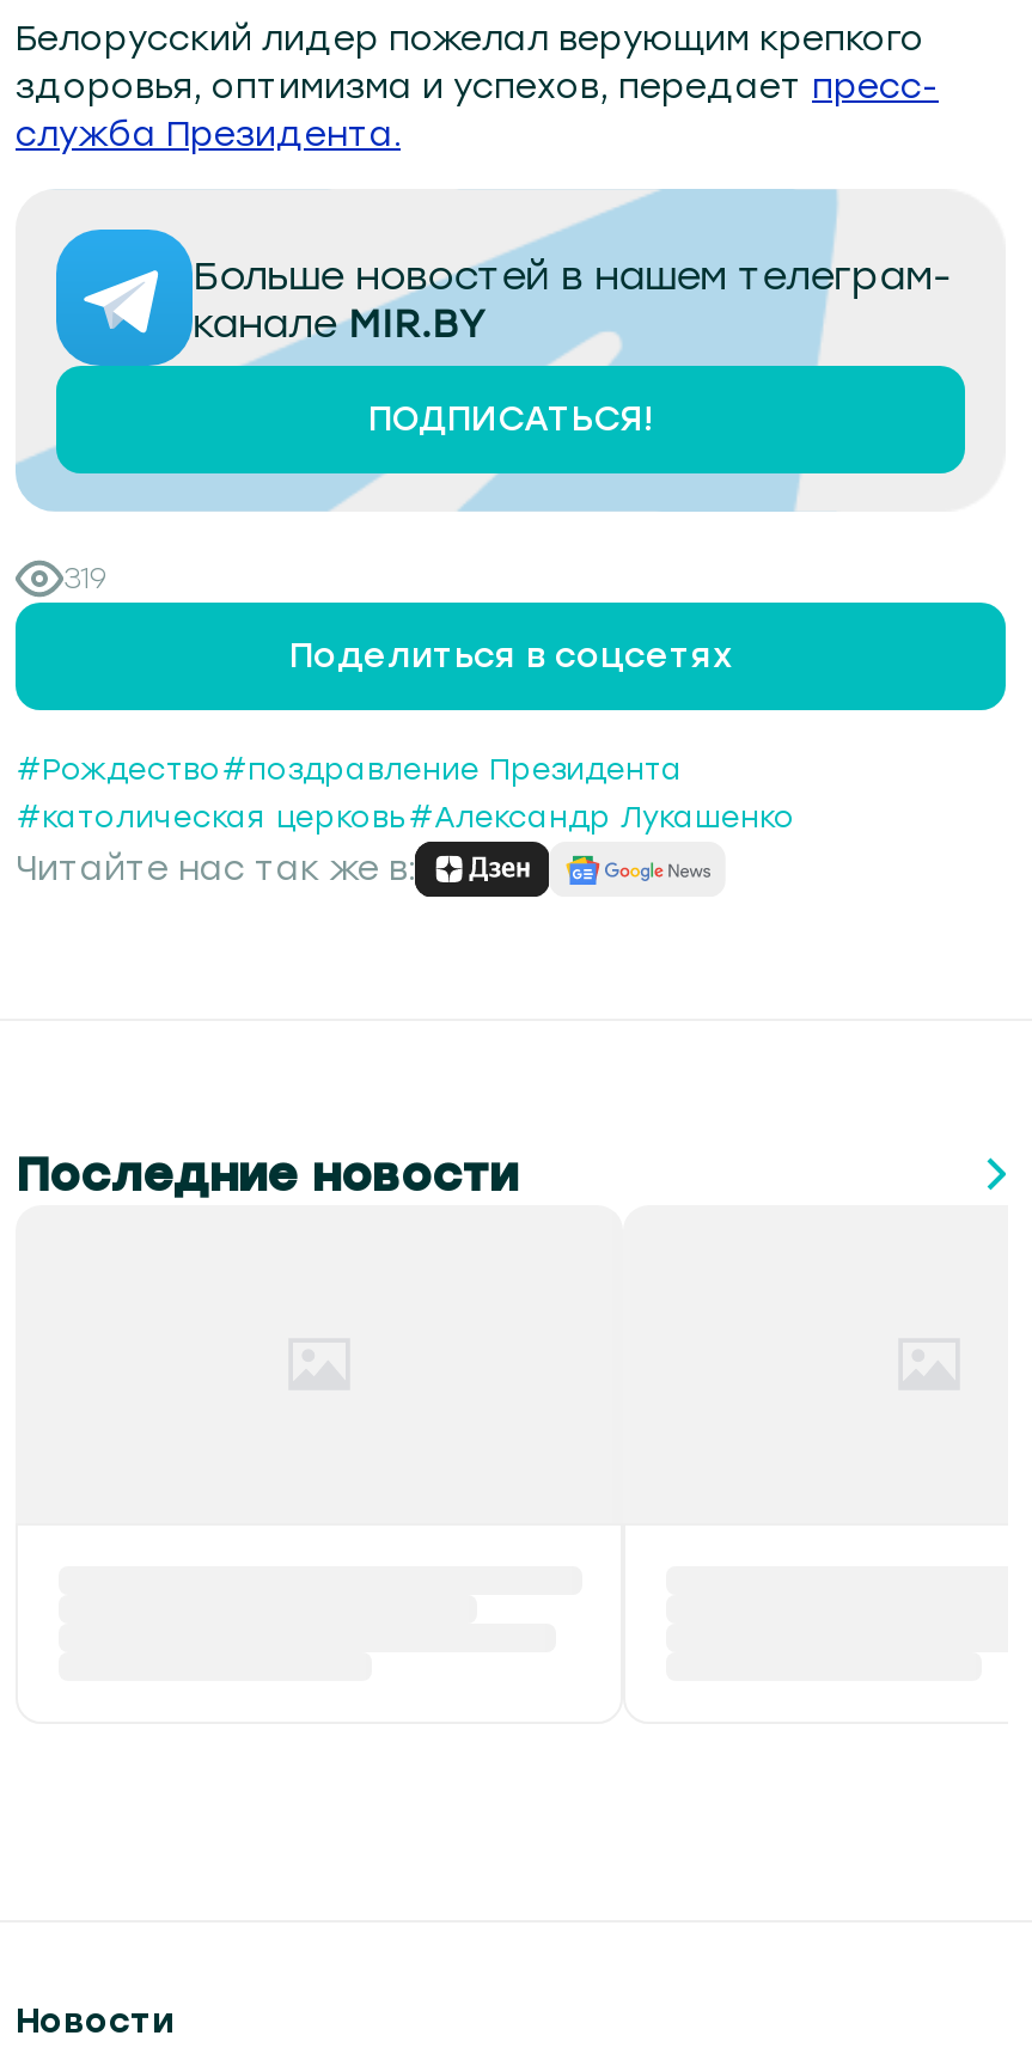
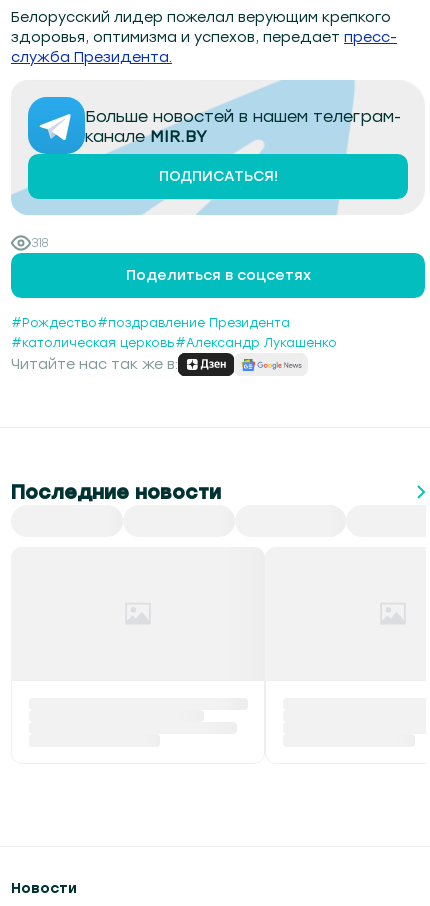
[63,560,106,596] 319 -> [31,235,48,250] 318

